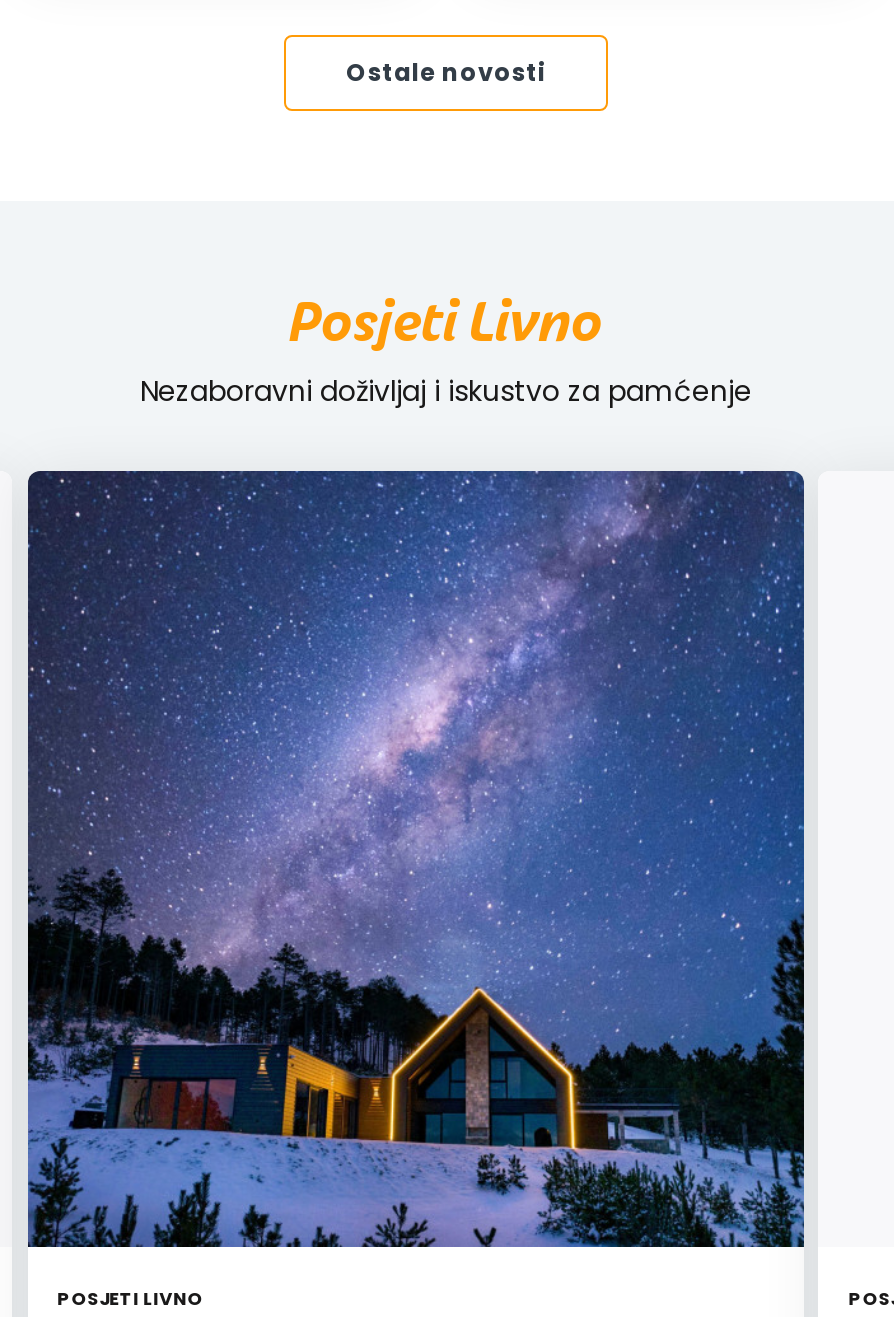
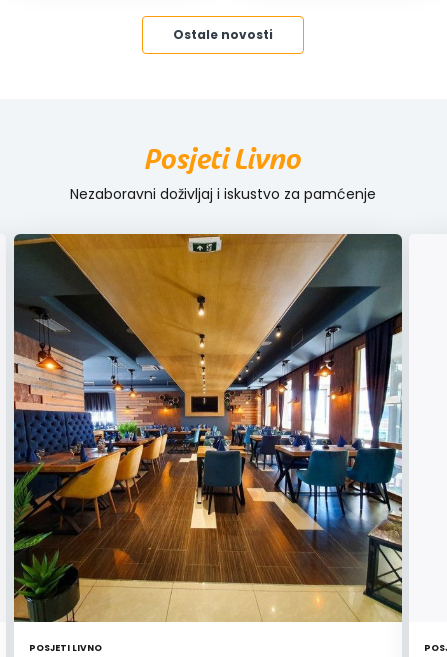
[26,469,806,1249] [image] -> [13,233,403,623] [image]

